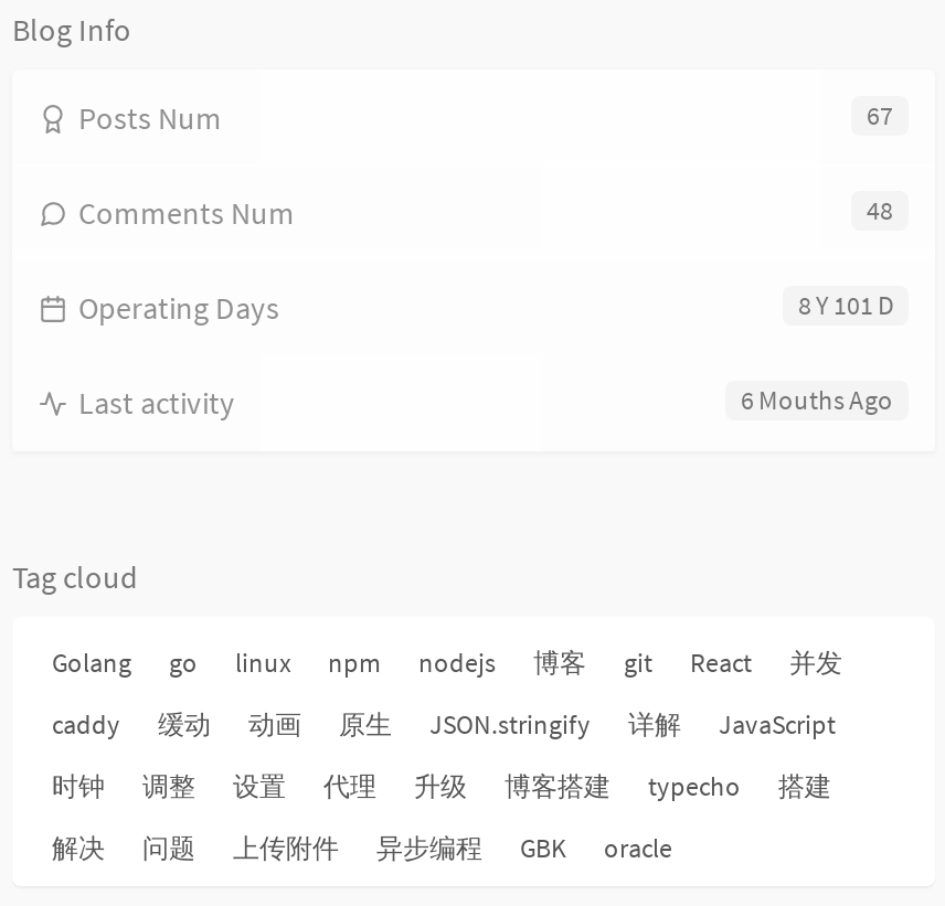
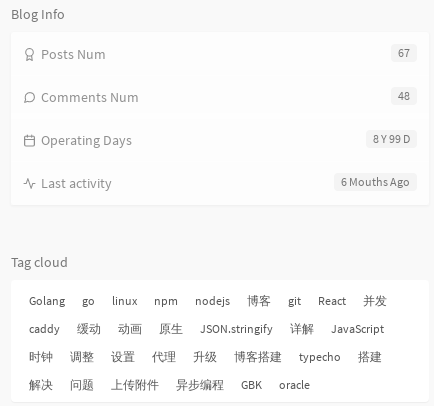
[798,288,893,321] 8 Y 101 D -> [373,131,410,146] 8 Y 99 D

